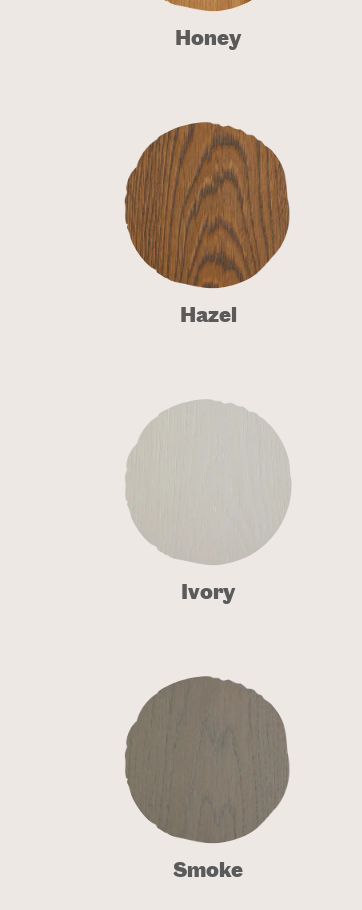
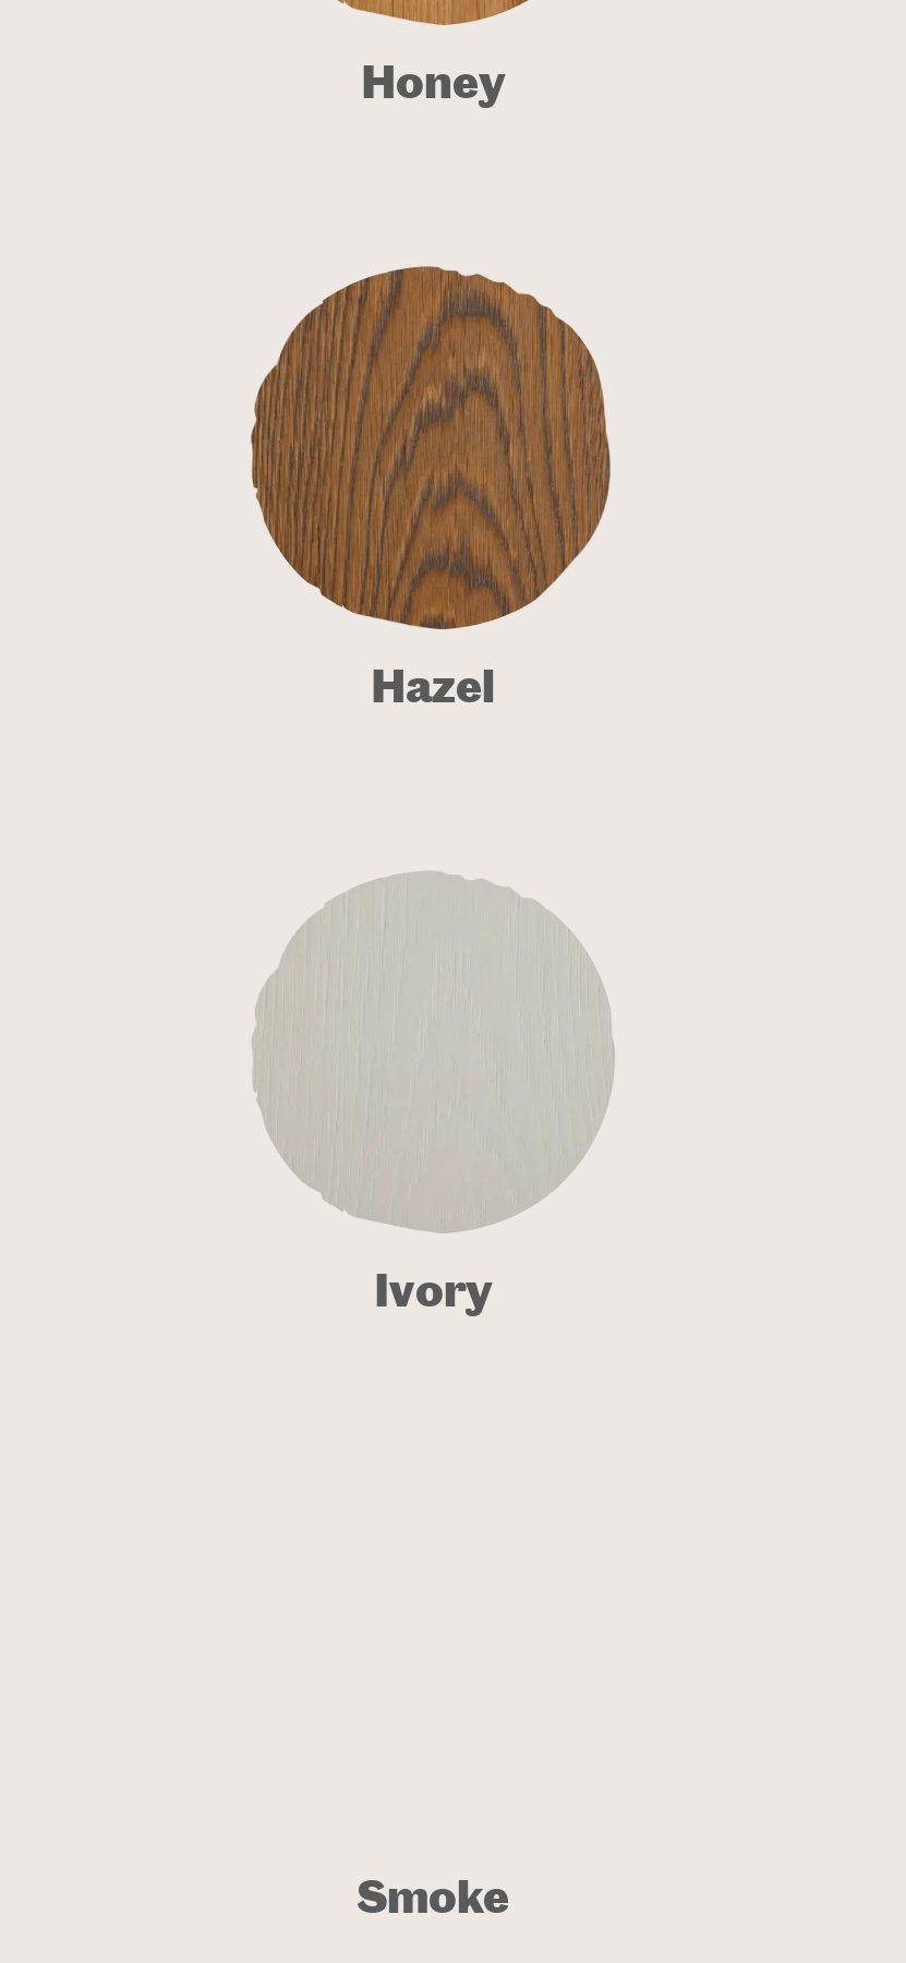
[124,675,290,844] [image] -> none

